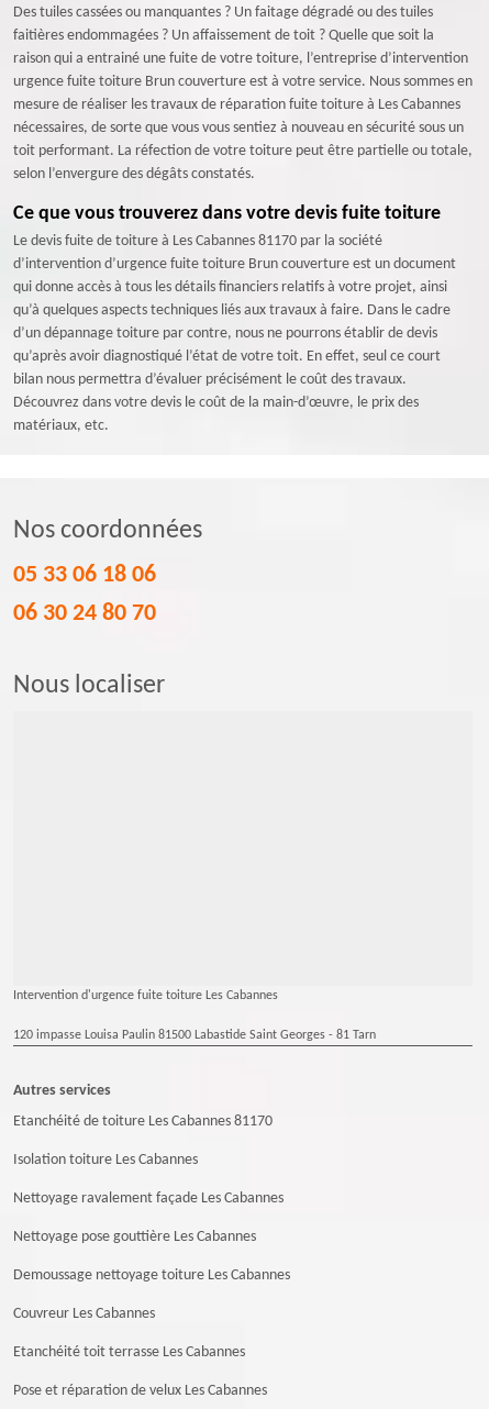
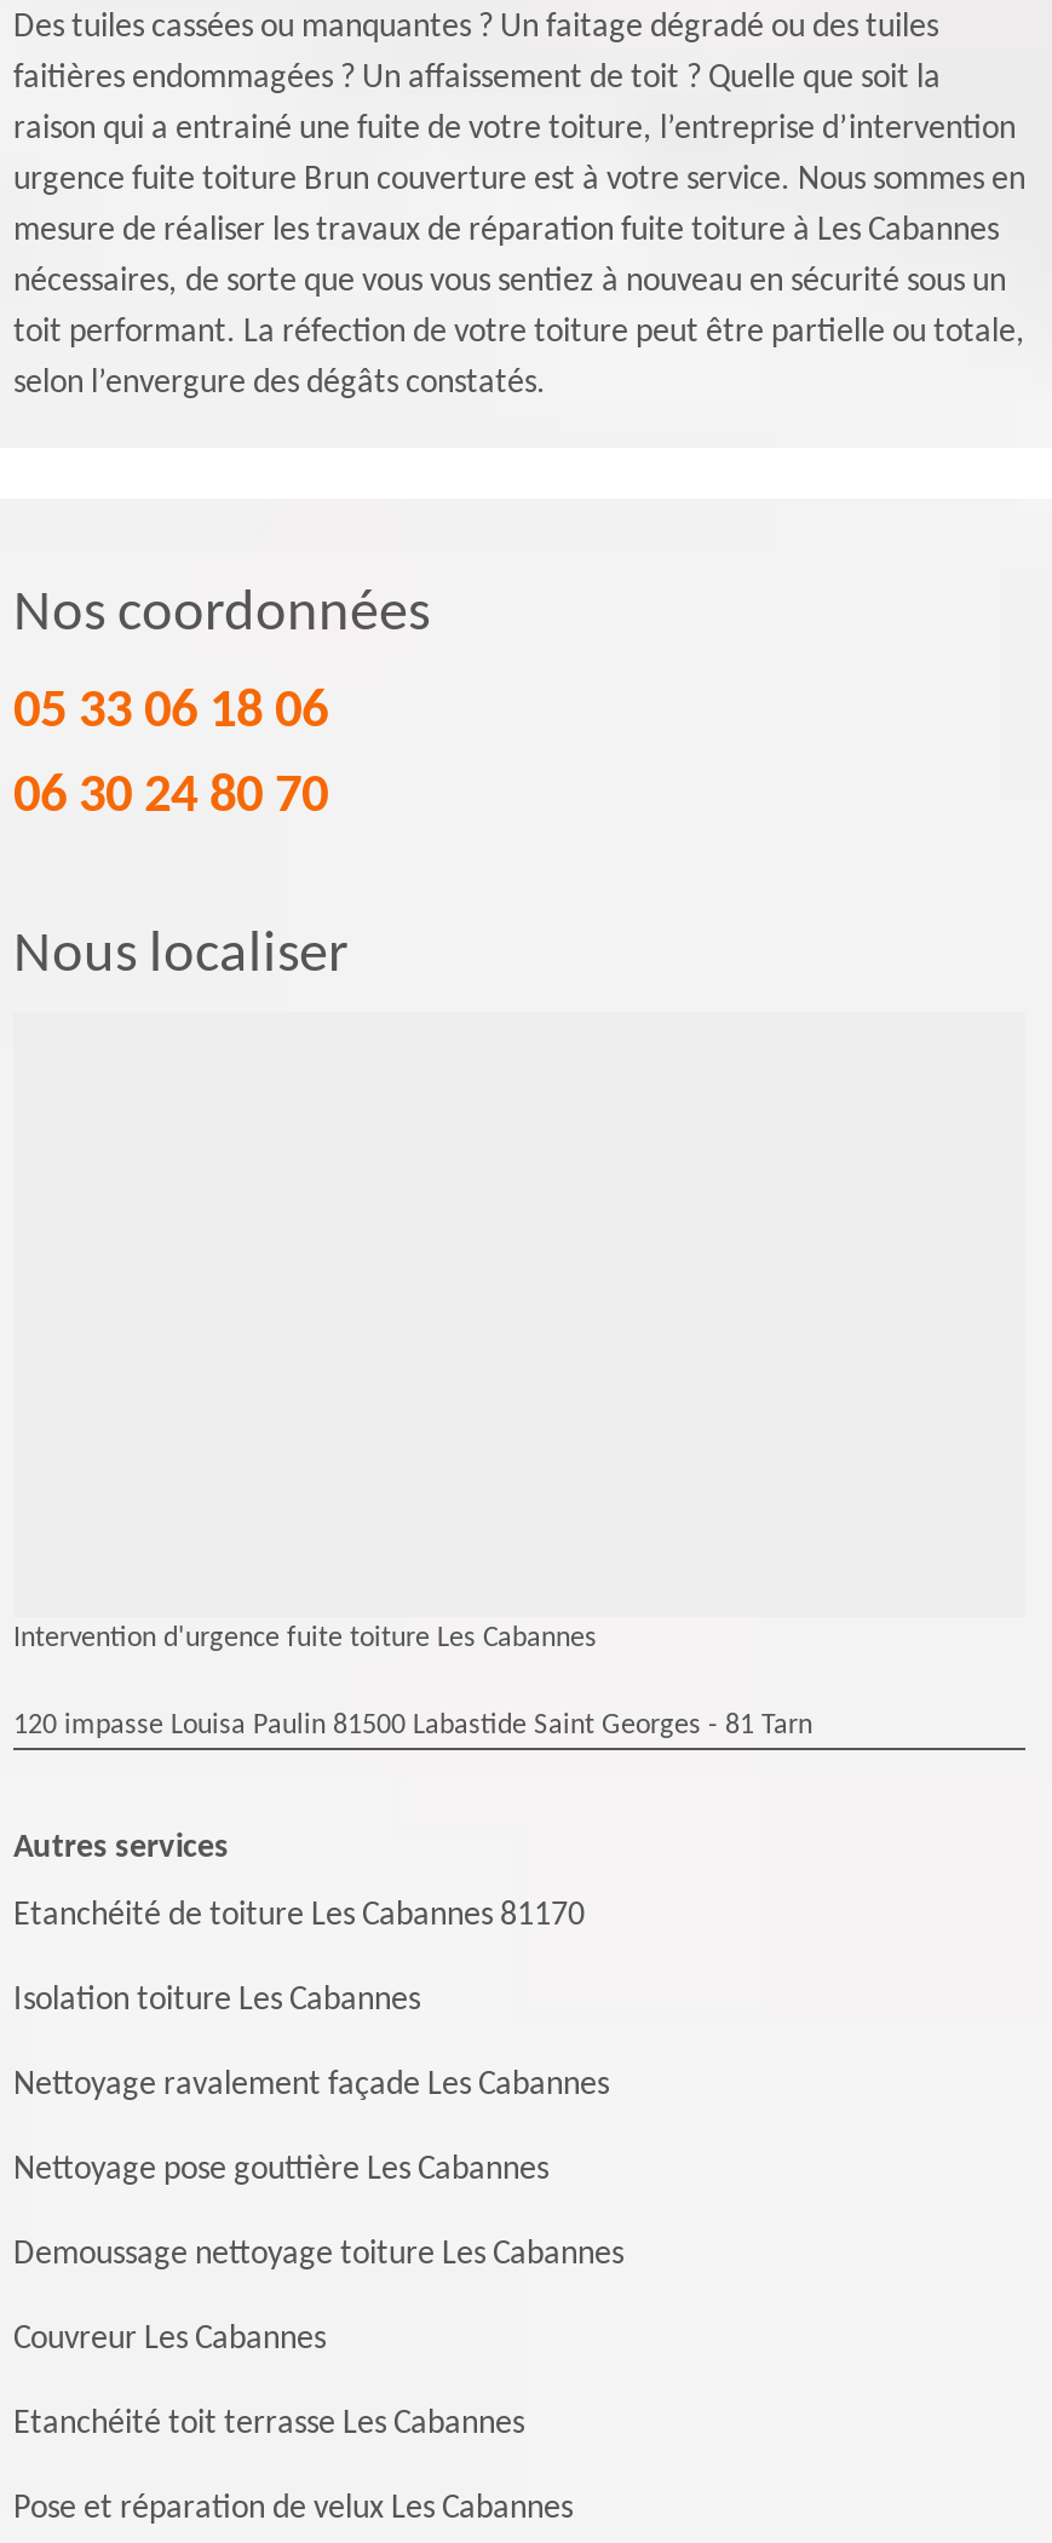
[13,203,456,434] Ce que vous trouverez dans votre devis fuite toiture | Le devis fuite de toiture à Les Cabannes 81170 par la société | d’intervention d’urgence fuite toiture Brun couverture est un document | qui donne accès à tous les détails financiers relatifs à votre projet, ainsi | qu’à quelques aspects techniques liés aux travaux à faire. Dans le cadre | d’un dépannage toiture par contre, nous ne pourrons établir de devis | qu’après avoir diagnostiqué l’état de votre toit. En effet, seul ce court | bilan nous permettra d’évaluer précisément le coût des travaux. | Découvrez dans votre devis le coût de la main-d’œuvre, le prix des | matériaux, etc. -> none

